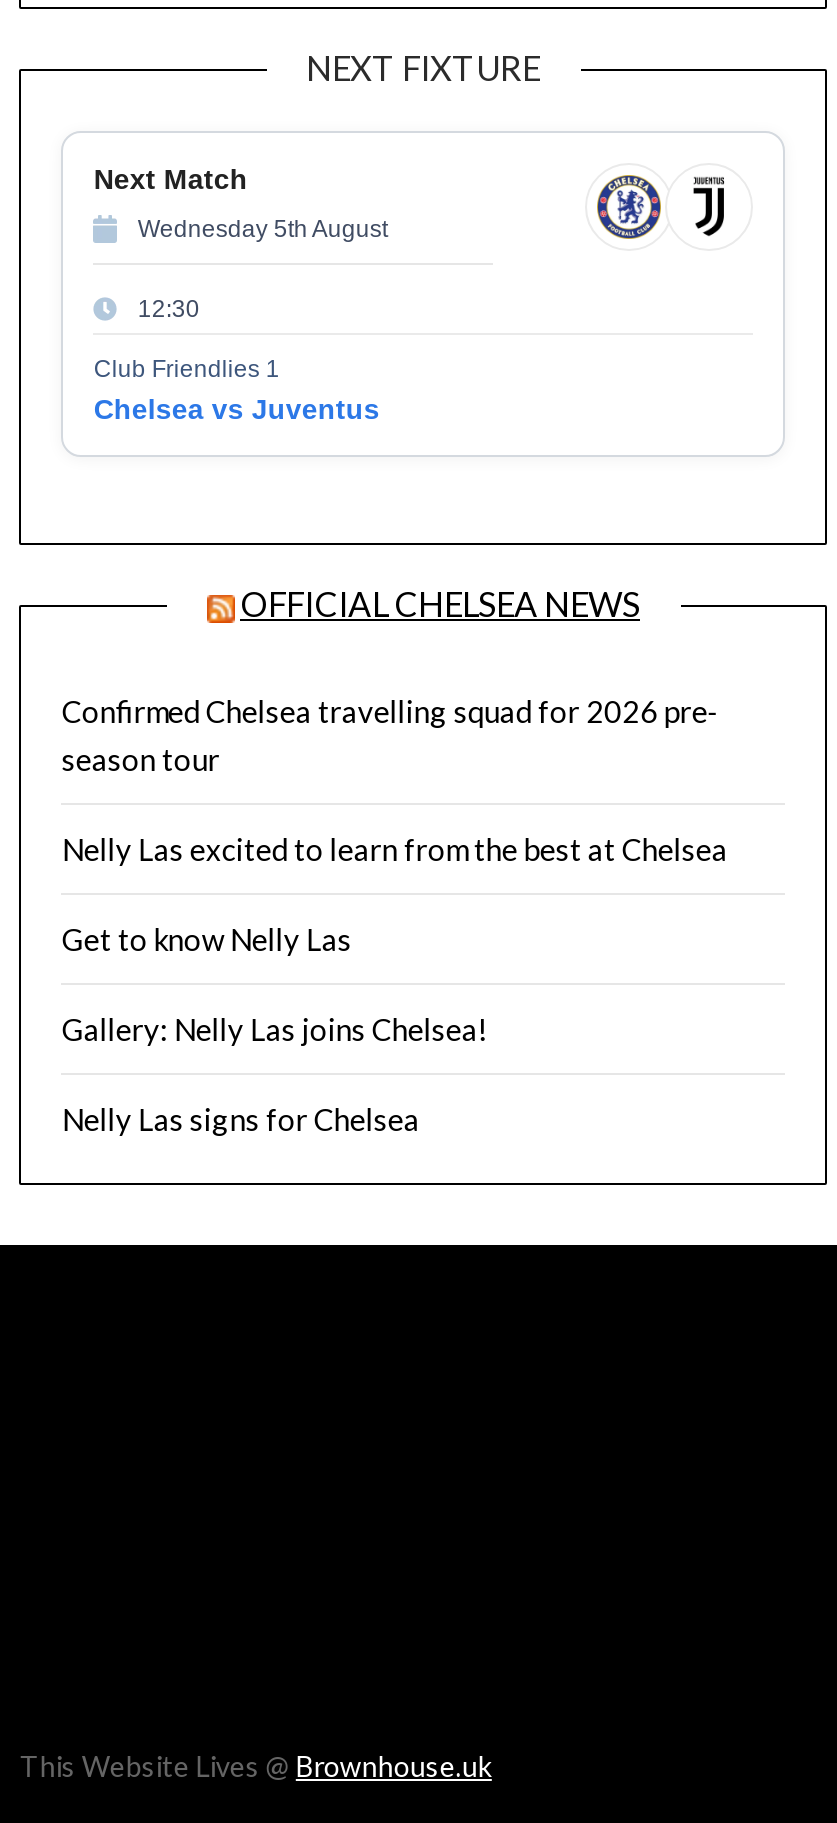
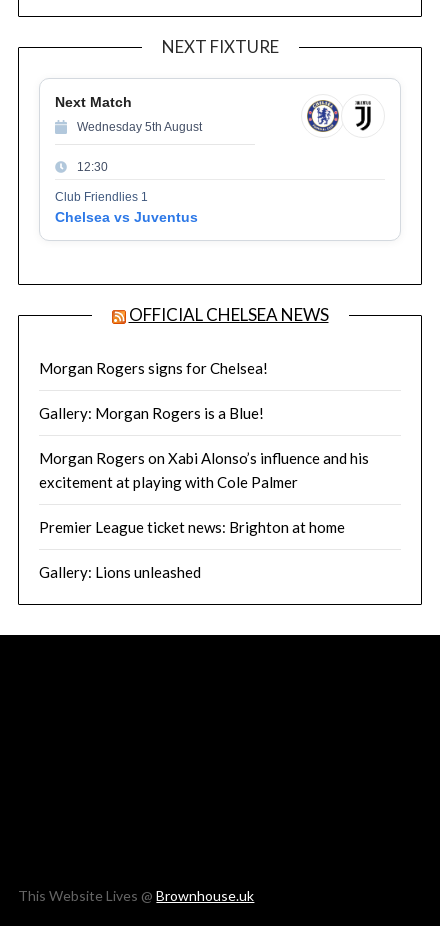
[62,693,720,777] Confirmed Chelsea travelling squad for 2026 pre- | season tour -> [39,359,268,377] Morgan Rogers signs for Chelsea!
[62,831,728,867] Nelly Las excited to learn from the best at Chelsea -> [39,404,264,422] Gallery: Morgan Rogers is a Blue!
[62,921,352,957] Get to know Nelly Las -> [39,449,369,491] Morgan Rogers on Xabi Alonso’s influence and his | excitement at playing with Cole Palmer
[62,1011,488,1047] Gallery: Nelly Las joins Chelsea! -> [39,518,345,536] Premier League ticket news: Brighton at home
[62,1101,420,1137] Nelly Las signs for Chelsea -> [39,563,201,581] Gallery: Lions unleashed

